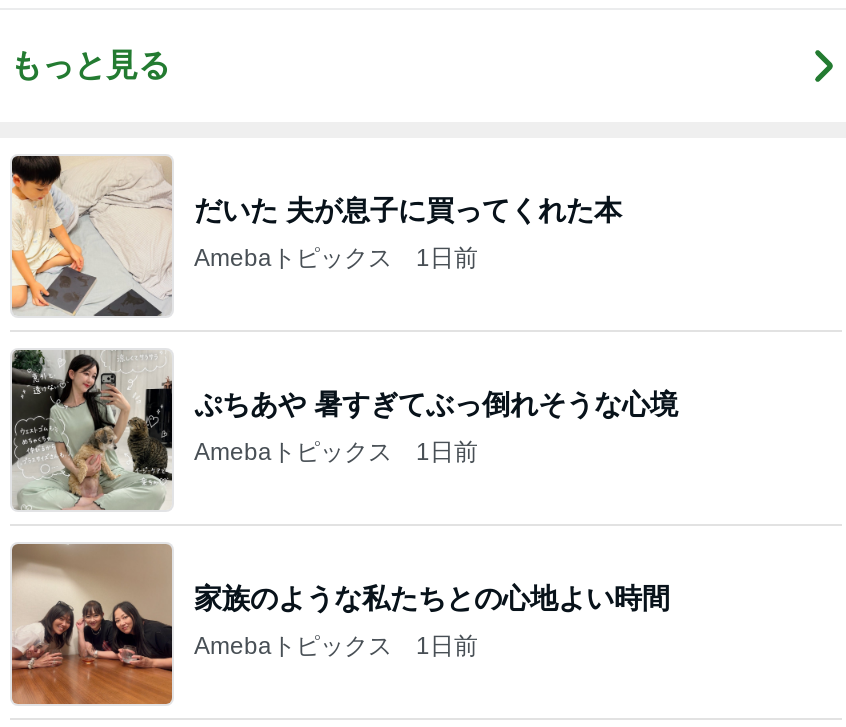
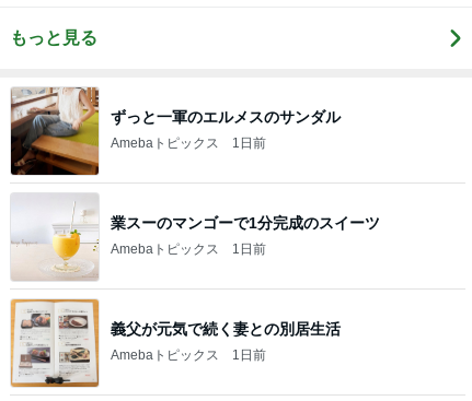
[10,154,622,318] [image] | だいた 夫が息子に買ってくれた本 -> [10,87,341,176] [image] | ずっと一軍のエルメスのサンダル
[10,348,678,510] [image] | ぷちあや 暑すぎてぶっ倒れそうな心境 -> [11,193,380,280] [image] | 業スーのマンゴーで1分完成のスイーツ
[10,542,670,702] [image] | 家族のような私たちとの心地よい時間 -> [10,299,341,386] [image] | 義父が元気で続く妻との別居生活

